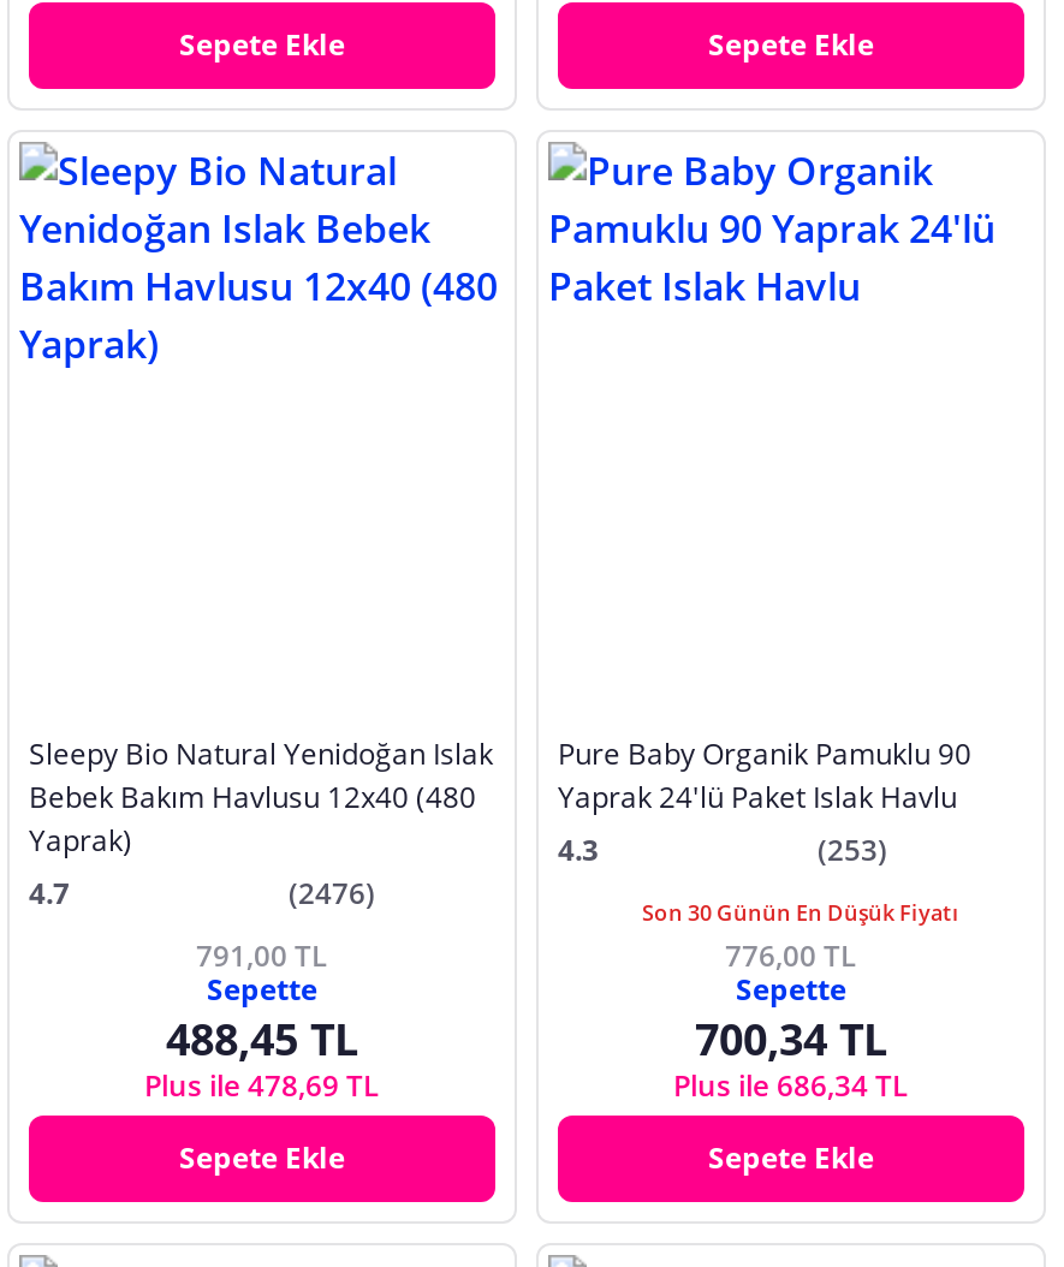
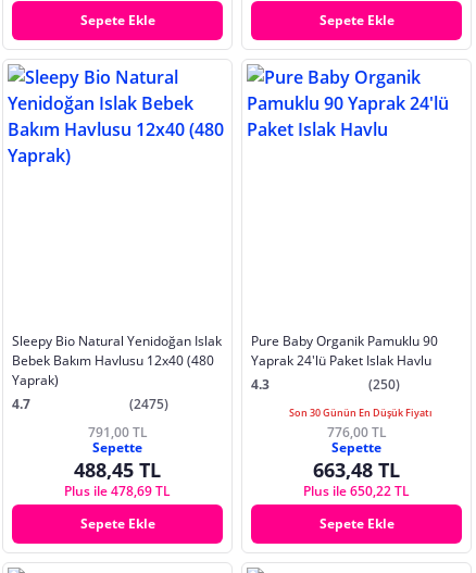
[818,830,887,871] (253) -> [368,375,400,394] (250)
[289,873,375,914] (2476) -> [129,395,168,413] (2475)
[695,1010,887,1068] 700,34 TL -> [313,457,400,483] 663,48 TL
[673,1066,909,1106] Plus ile 686,34 TL -> [303,482,410,500] Plus ile 650,22 TL

